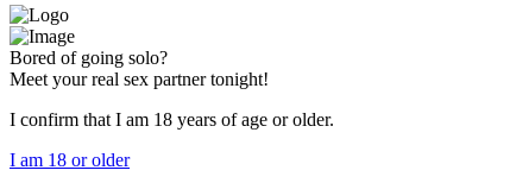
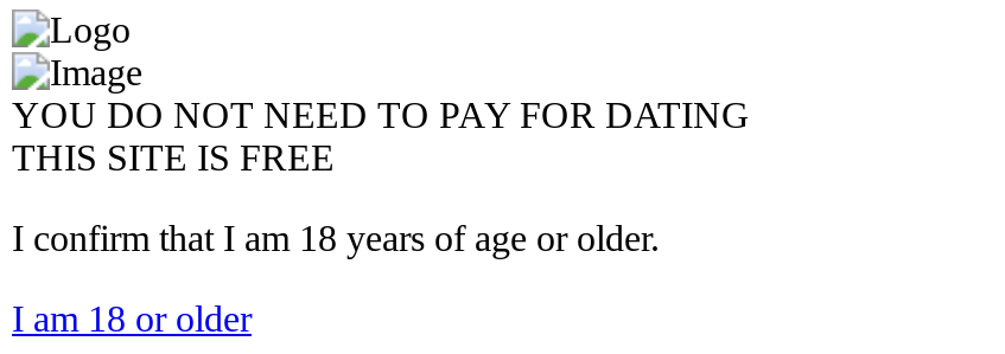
[10,48,269,89] Bored of going solo? | Meet your real sex partner tonight! -> [12,95,750,178] YOU DO NOT NEED TO PAY FOR DATING | THIS SITE IS FREE

